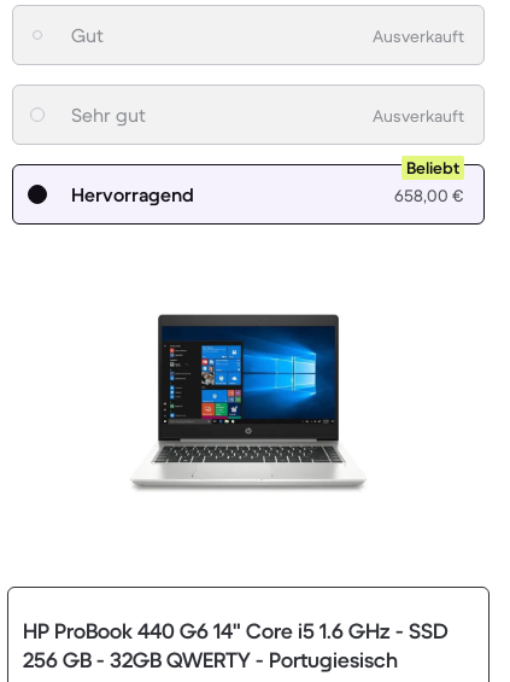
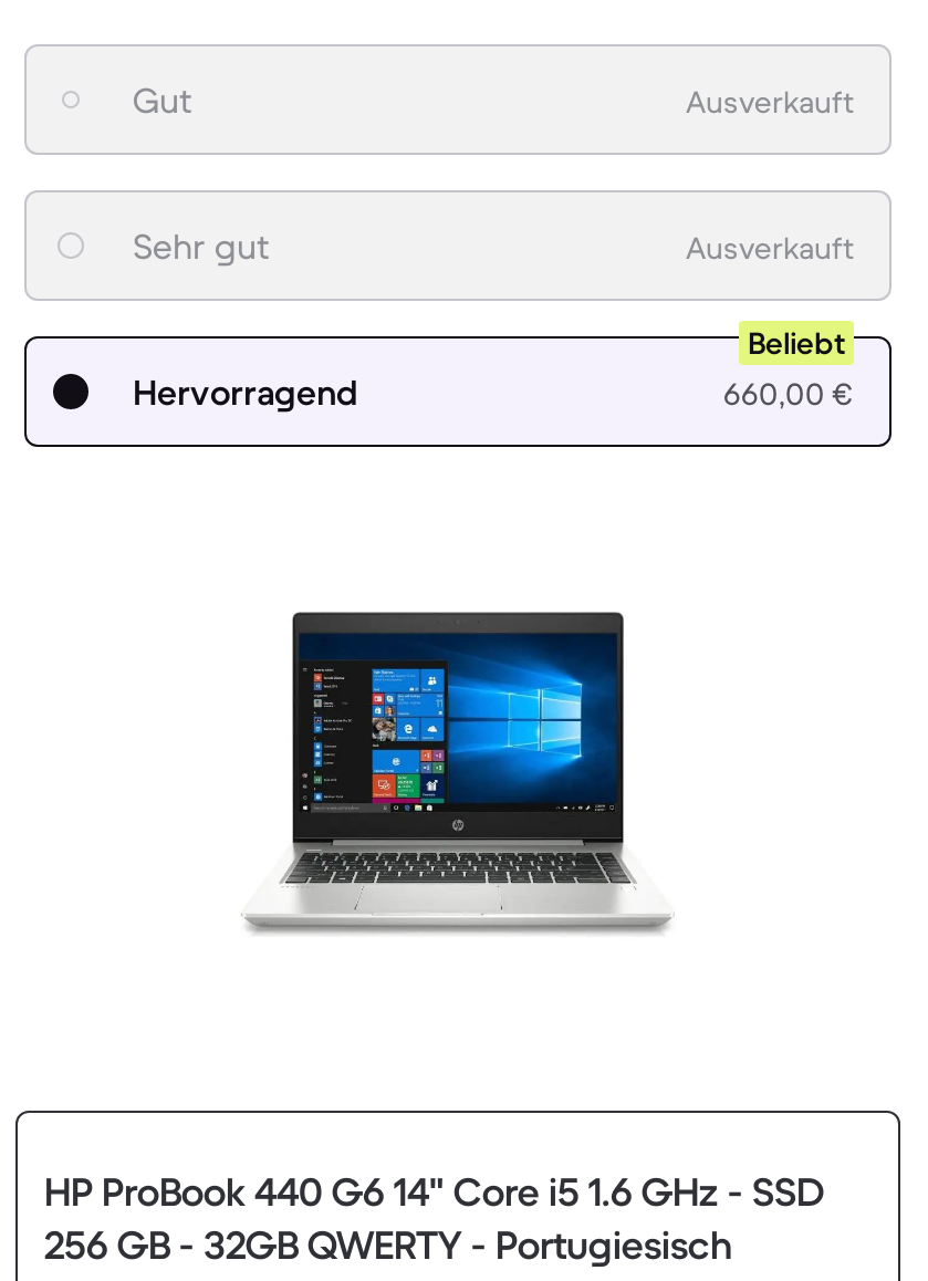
[394,185,464,207] 658,00 € -> [723,375,854,415] 660,00 €

